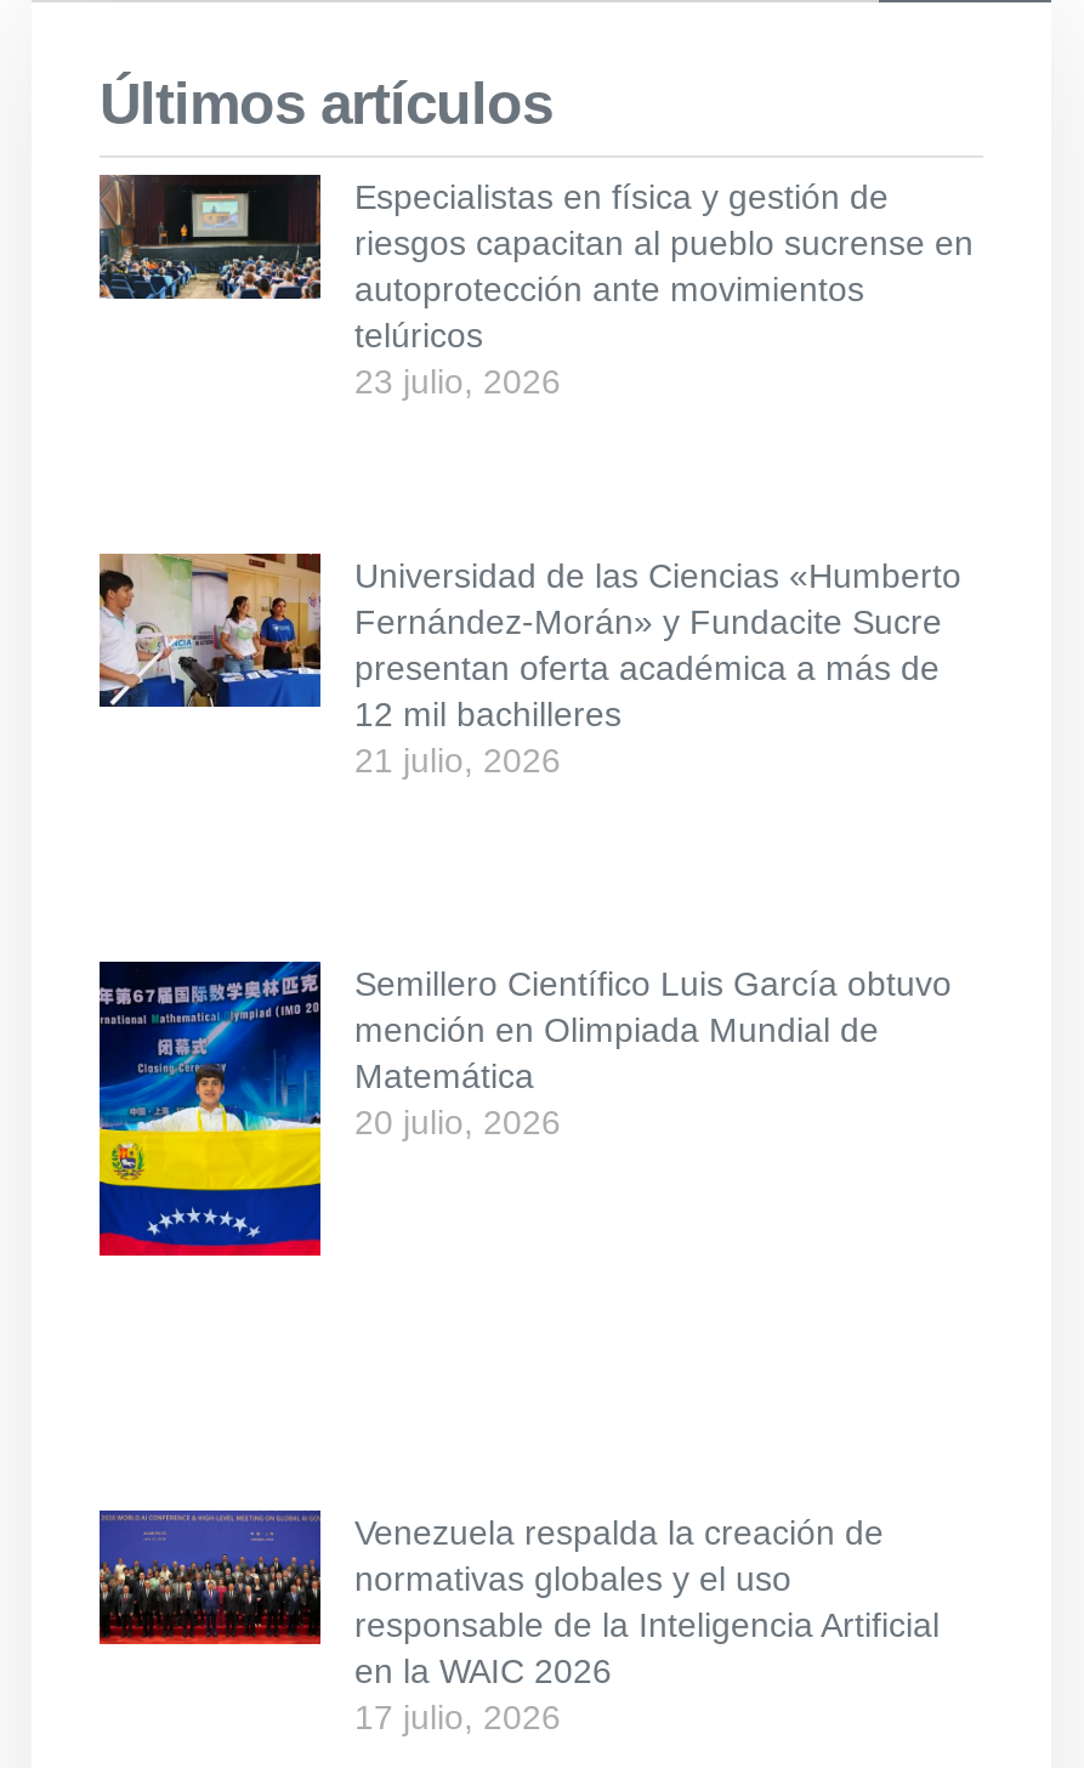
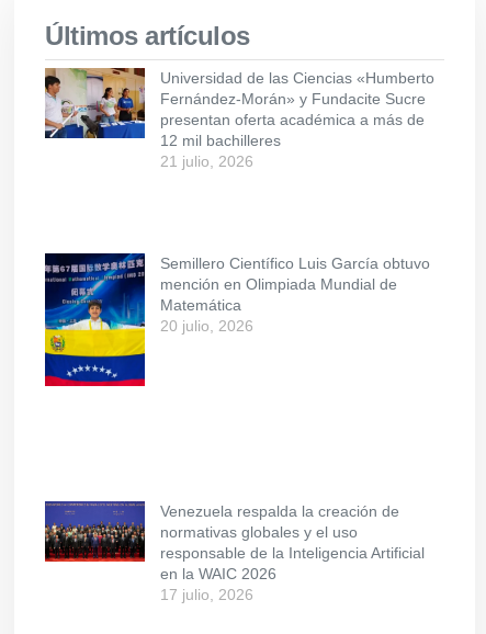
[100,172,974,399] [image] | Especialistas en física y gestión de | riesgos capacitan al pueblo sucrense en | autoprotección ante movimientos | telúricos | 23 julio, 2026 -> none

